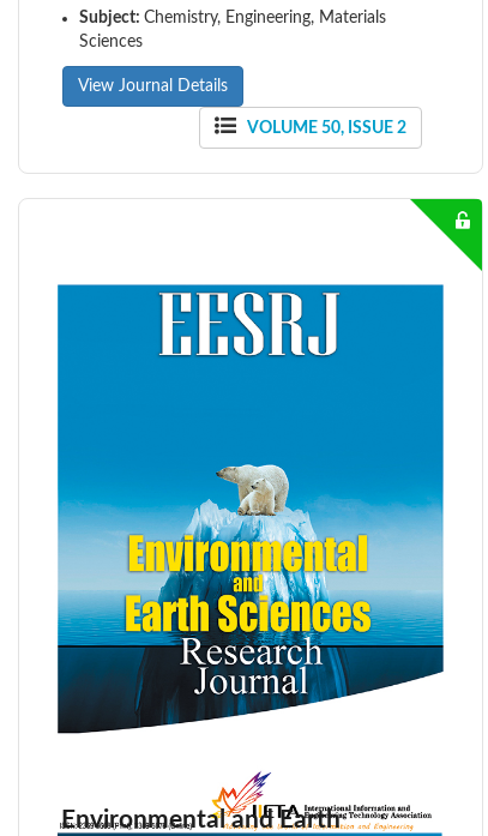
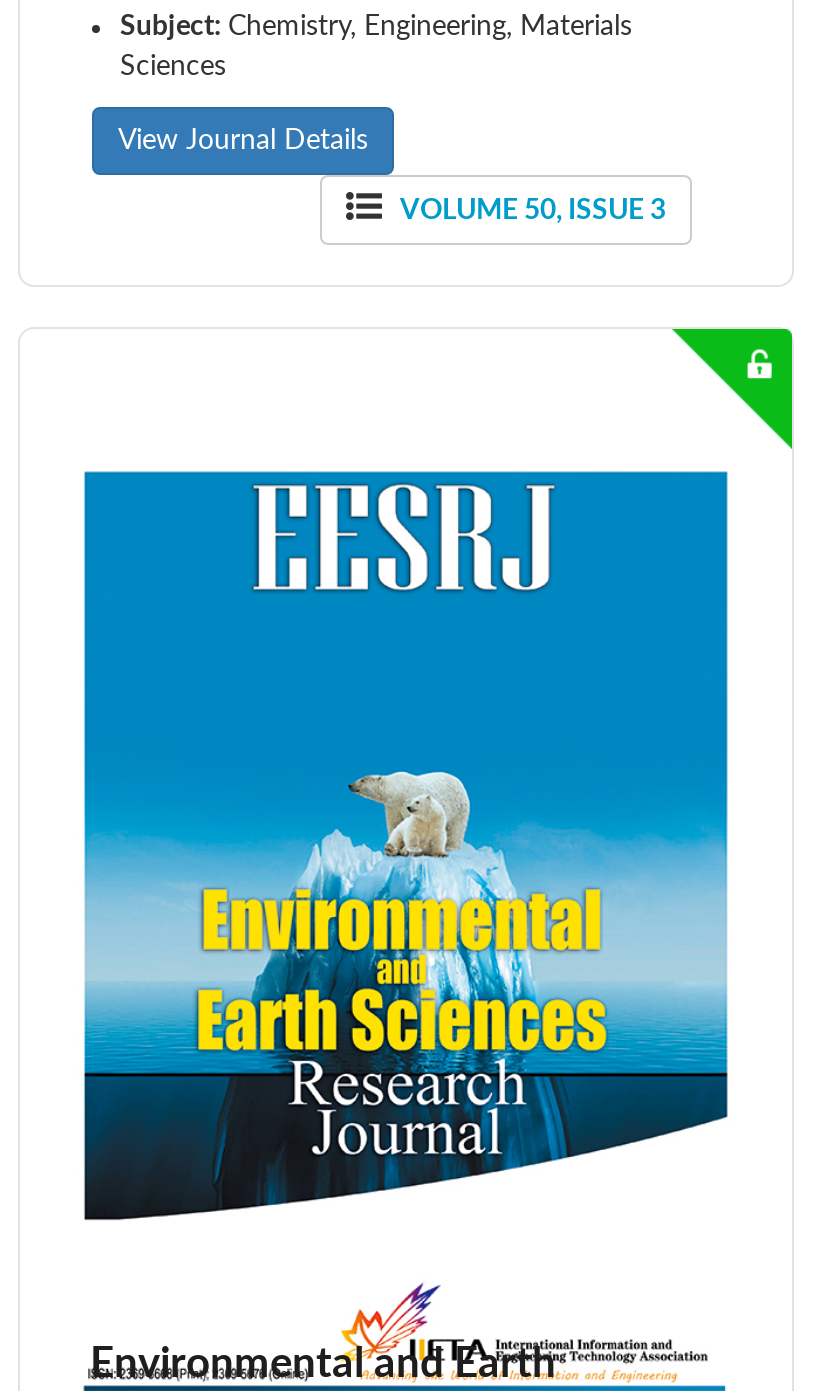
[247,120,406,137] VOLUME 50, ISSUE 2 -> [400,197,666,225] VOLUME 50, ISSUE 3

